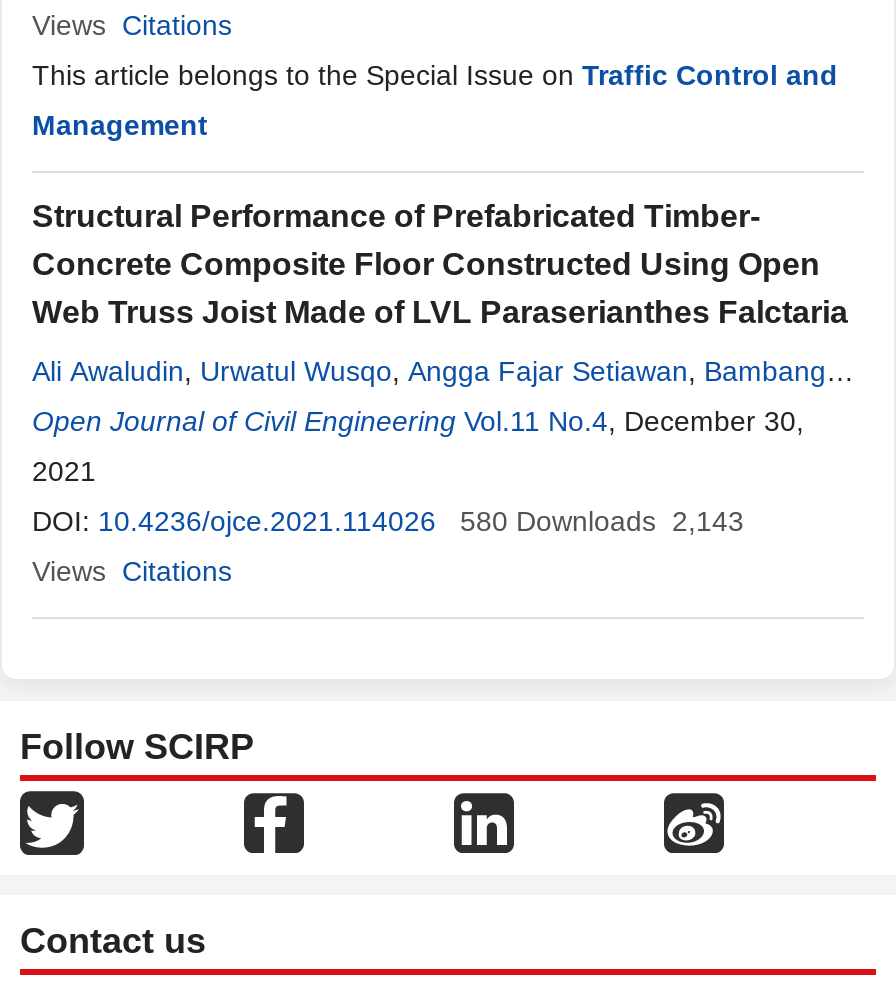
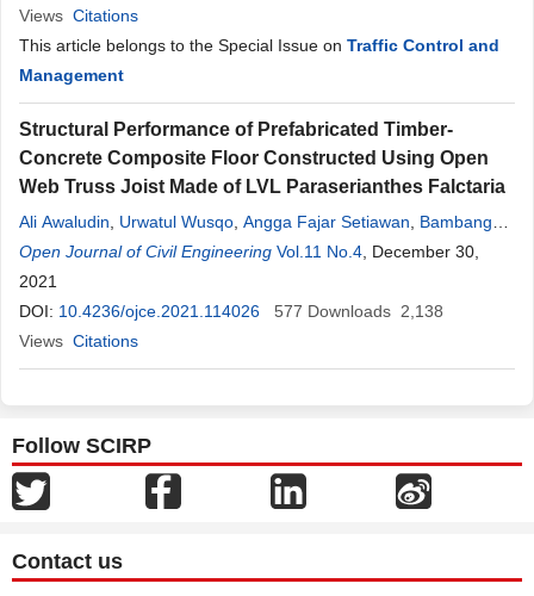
[32,505,744,537] DOI: 10.4236/ojce.2021.114026 580 Downloads 2,143 -> [19,302,443,321] DOI: 10.4236/ojce.2021.114026 577 Downloads 2,138

